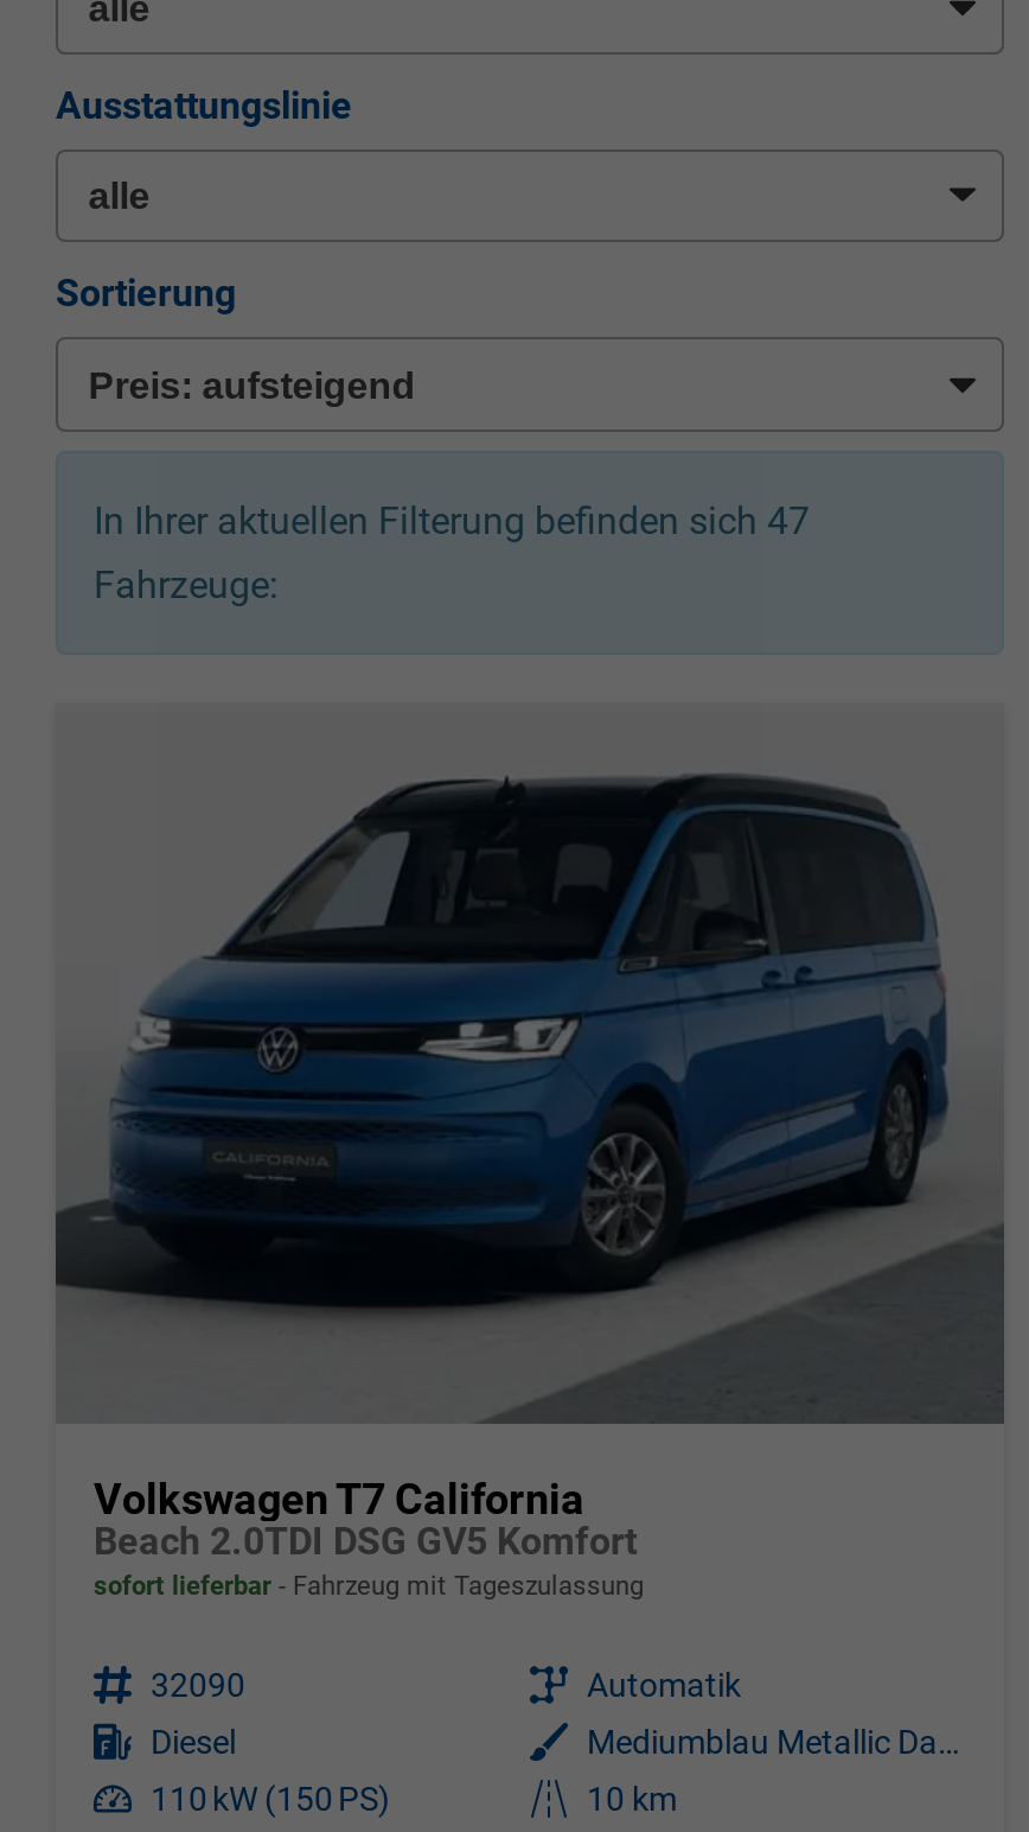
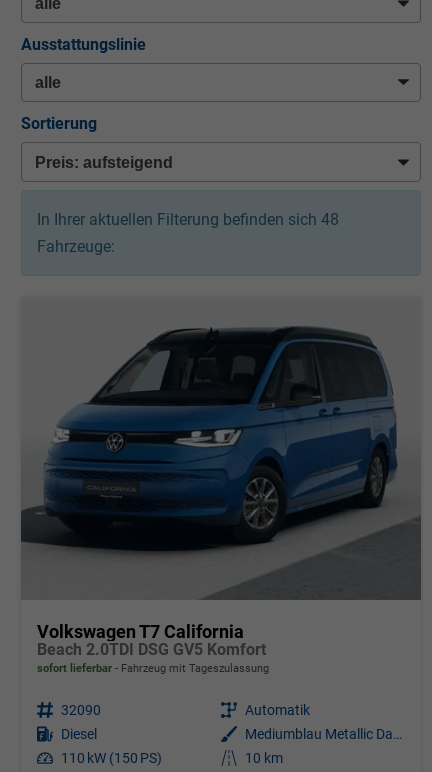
[94,498,810,543] In Ihrer aktuellen Filterung befinden sich 47 -> [37,210,339,229] In Ihrer aktuellen Filterung befinden sich 48

